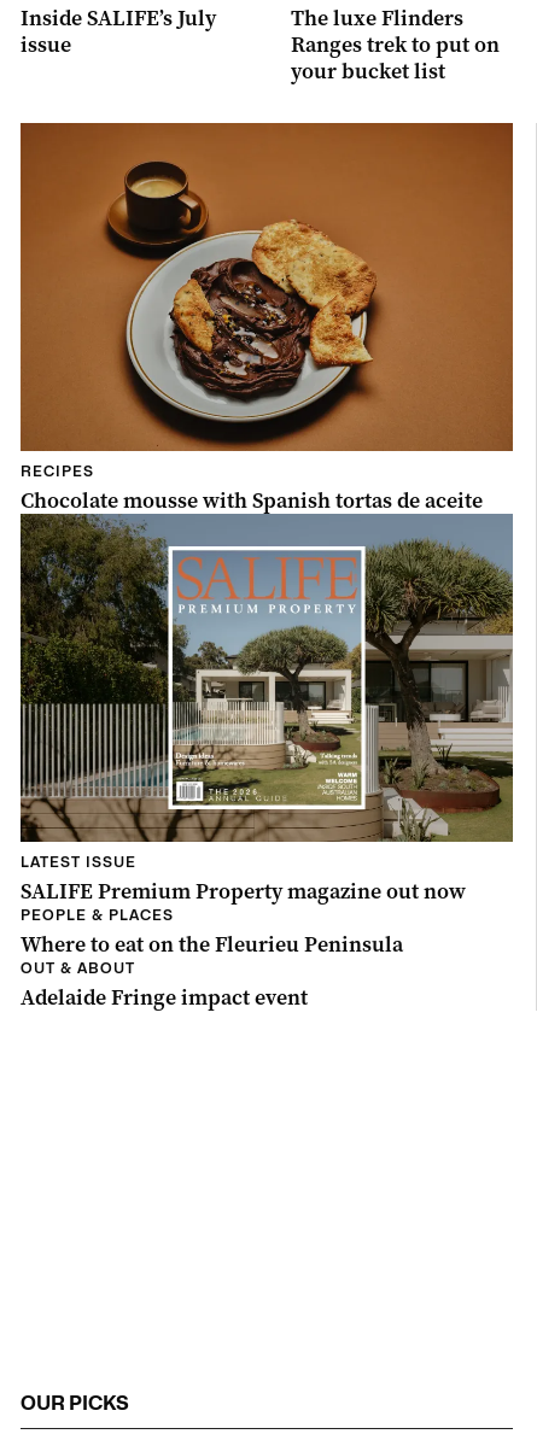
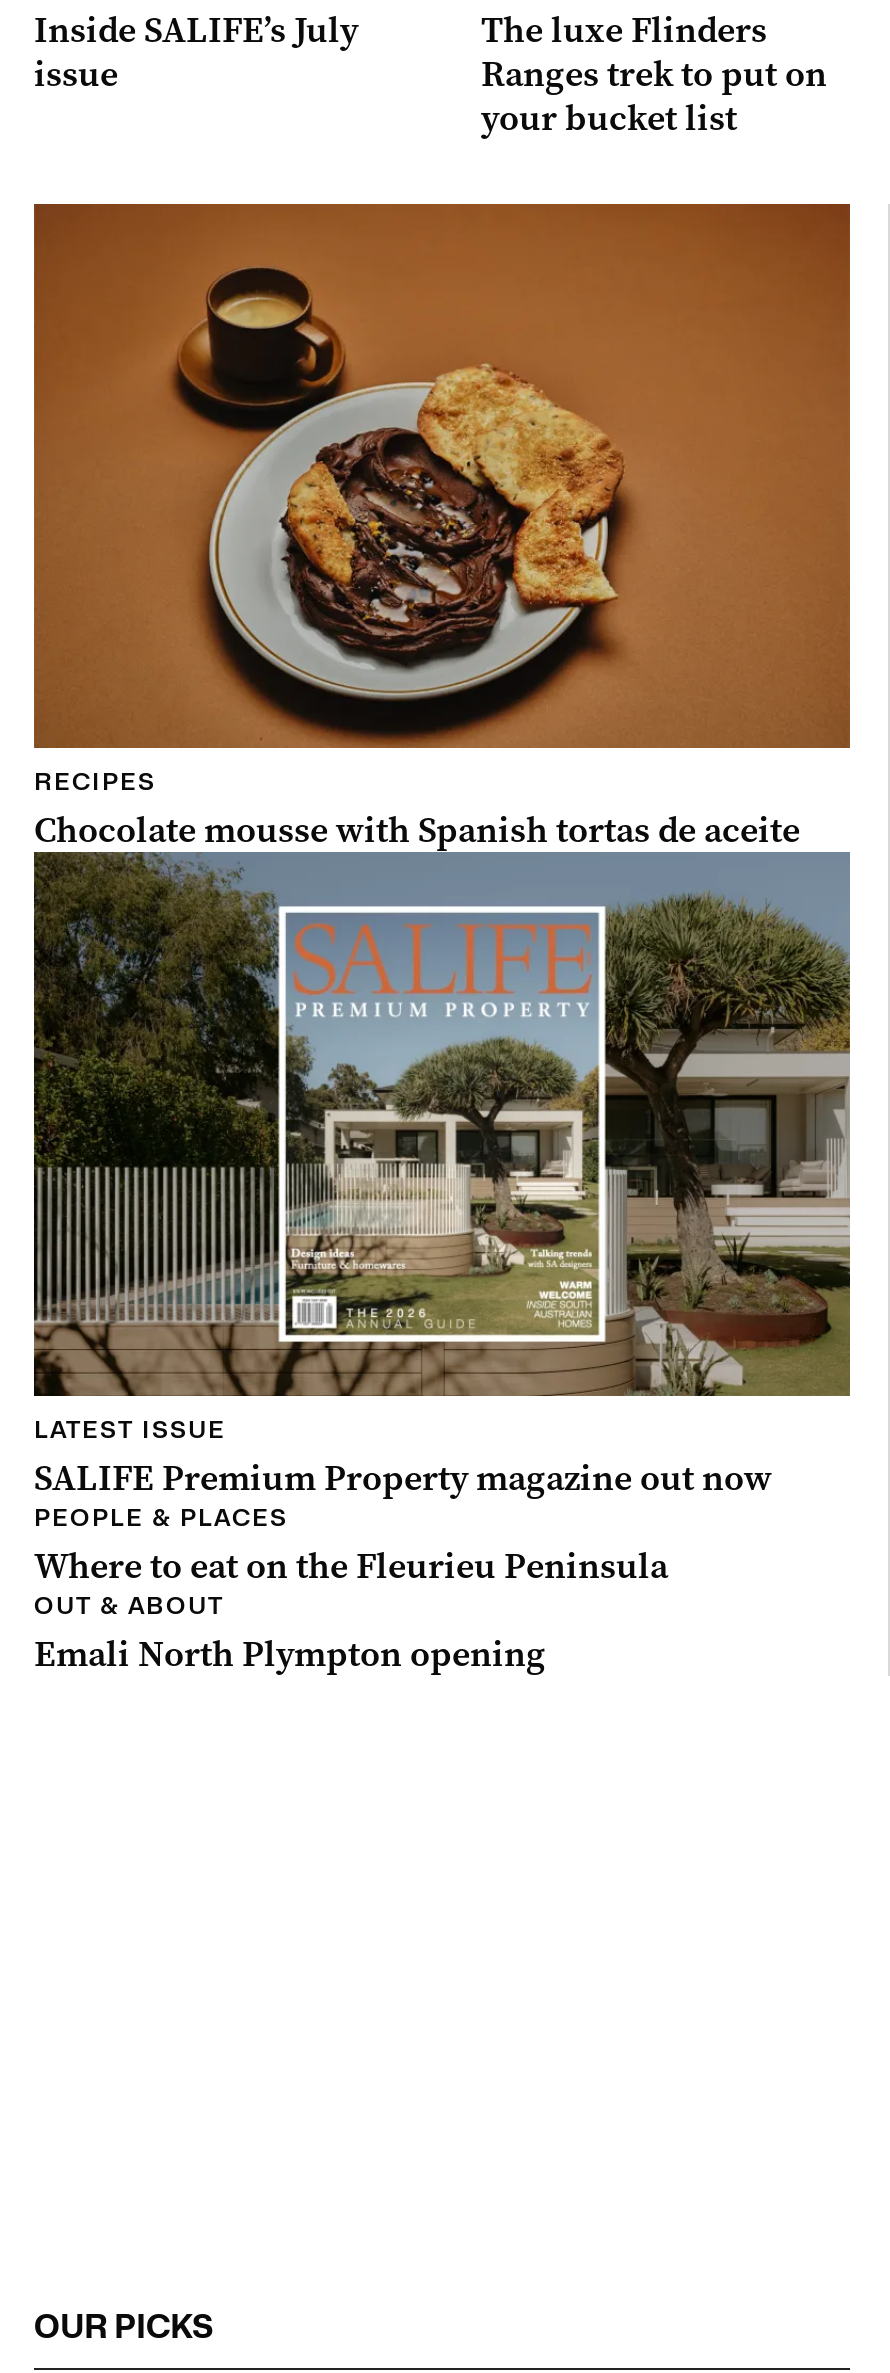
[21,983,308,1012] Adelaide Fringe impact event -> [34,1630,546,1678] Emali North Plympton opening

